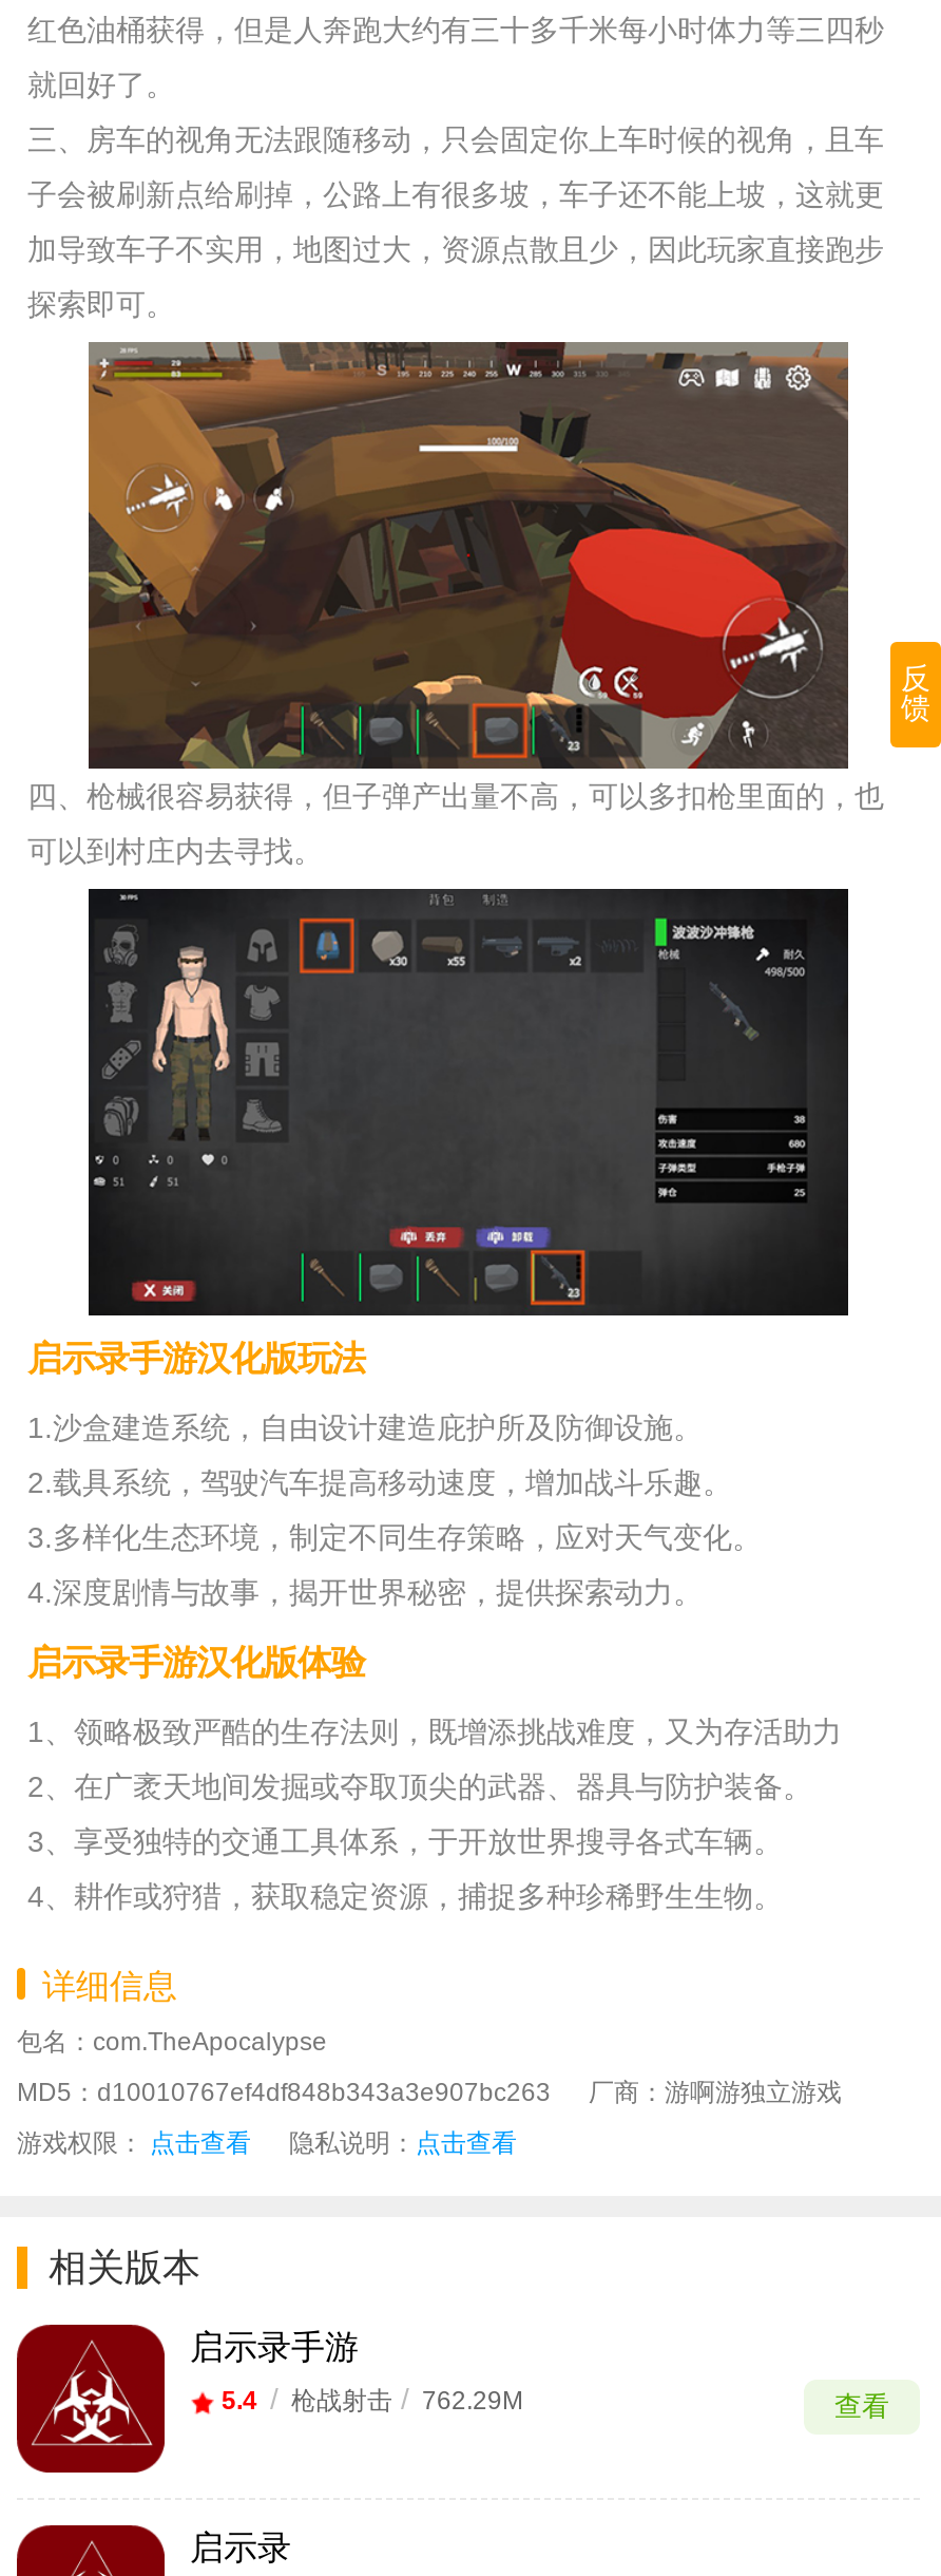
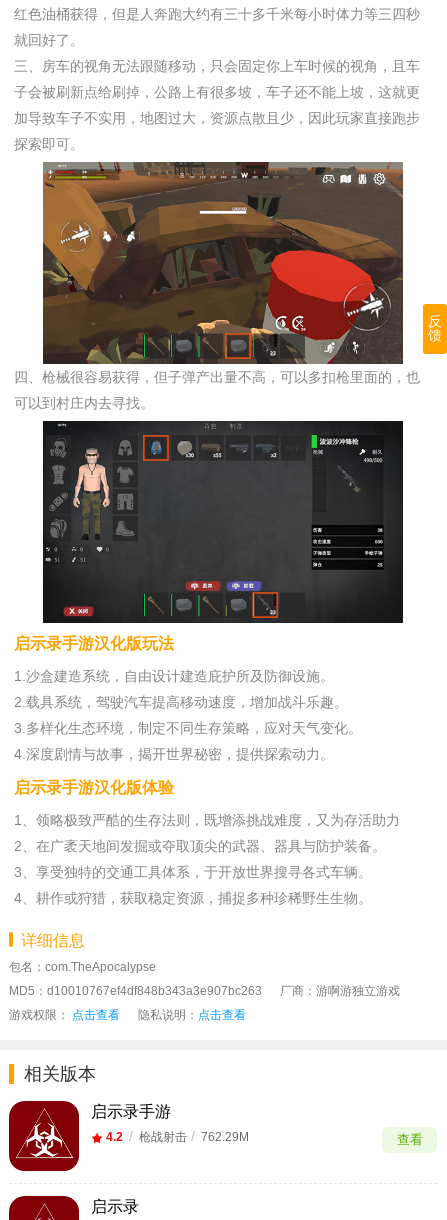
[222,2381,523,2415] 5.4 / 枪战射击 / 762.29M -> [106,1128,249,1144] 4.2 / 枪战射击 / 762.29M

